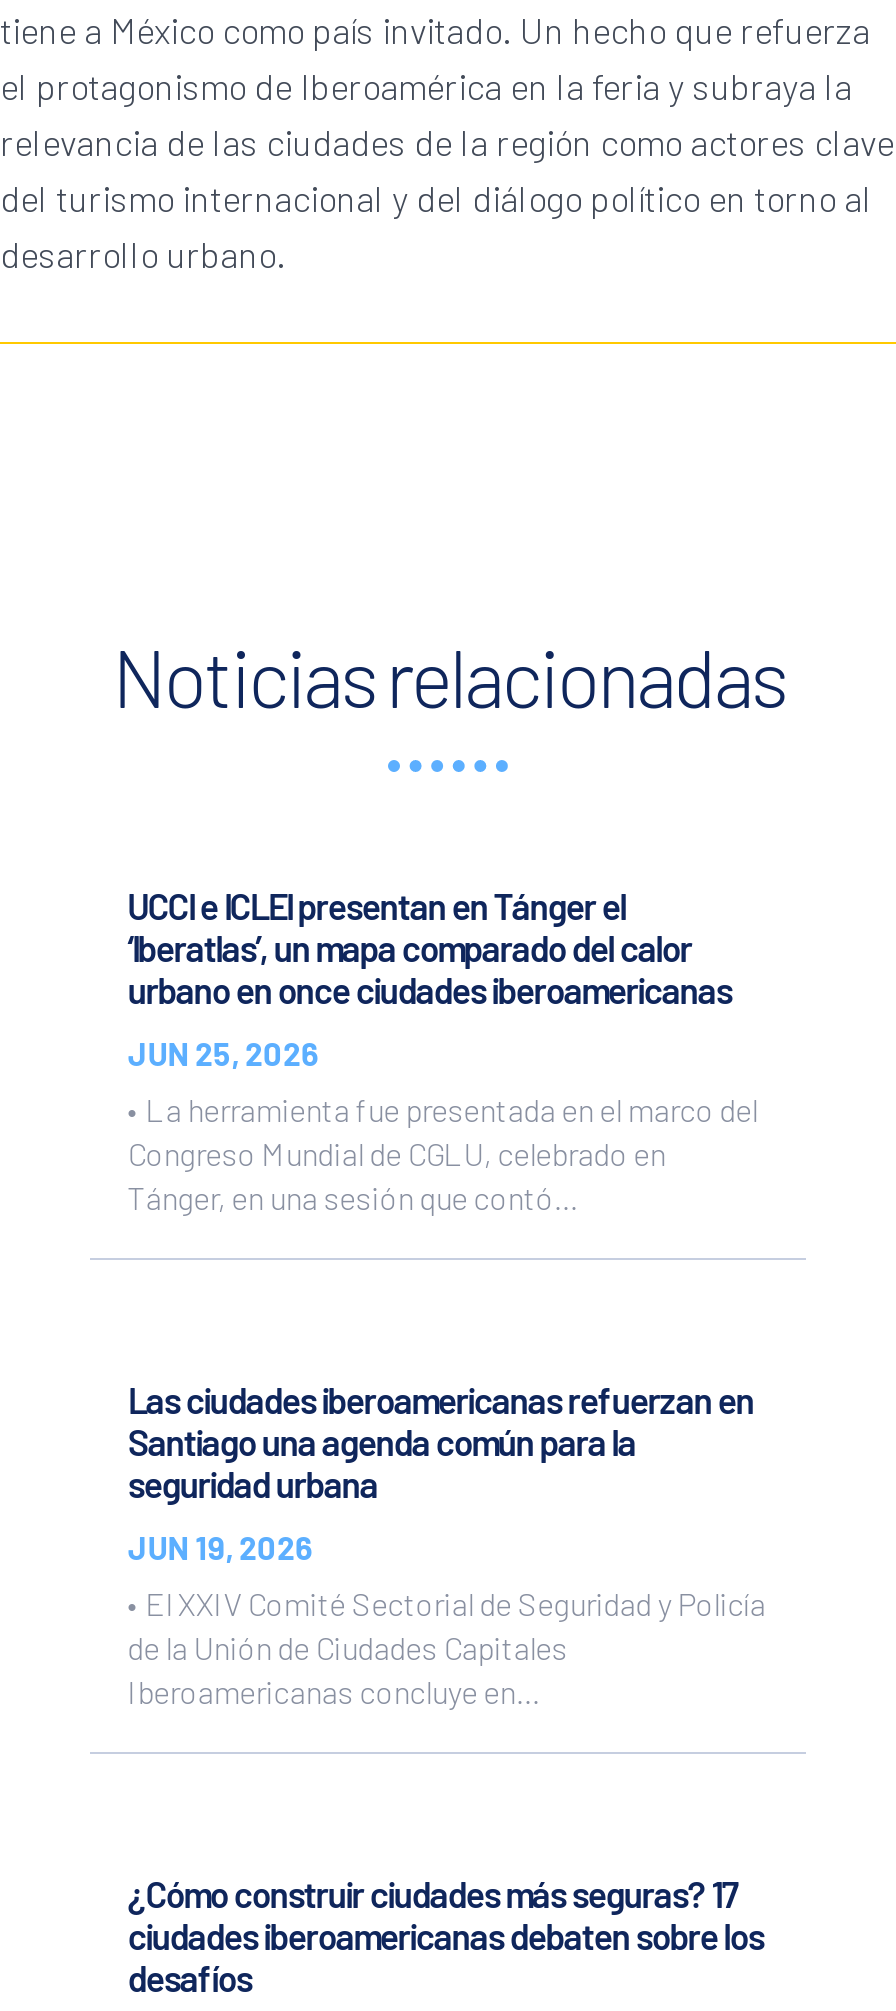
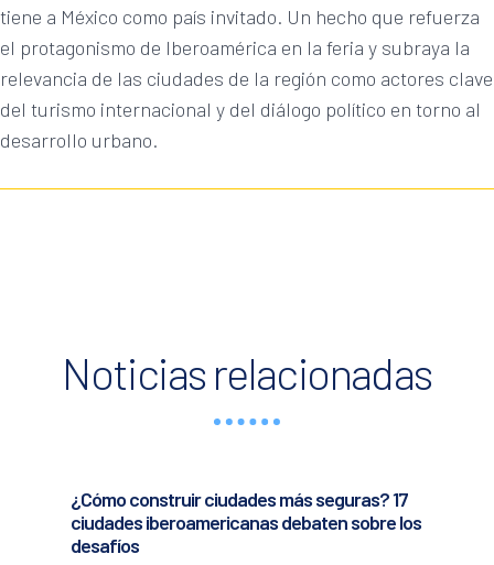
[128,883,758,1215] UCCI e ICLEI presentan en Tánger el | ‘Iberatlas’, un mapa comparado del calor | urbano en once ciudades iberoamericanas | JUN 25, 2026 | • La herramienta fue presentada en el marco del | Congreso Mundial de CGLU, celebrado en | Tánger, en una sesión que contó... -> none
[128,1378,766,1710] Las ciudades iberoamericanas refuerzan en | Santiago una agenda común para la | seguridad urbana | JUN 19, 2026 | • El XXIV Comité Sectorial de Seguridad y Policía | de la Unión de Ciudades Capitales | Iberoamericanas concluye en... -> none

